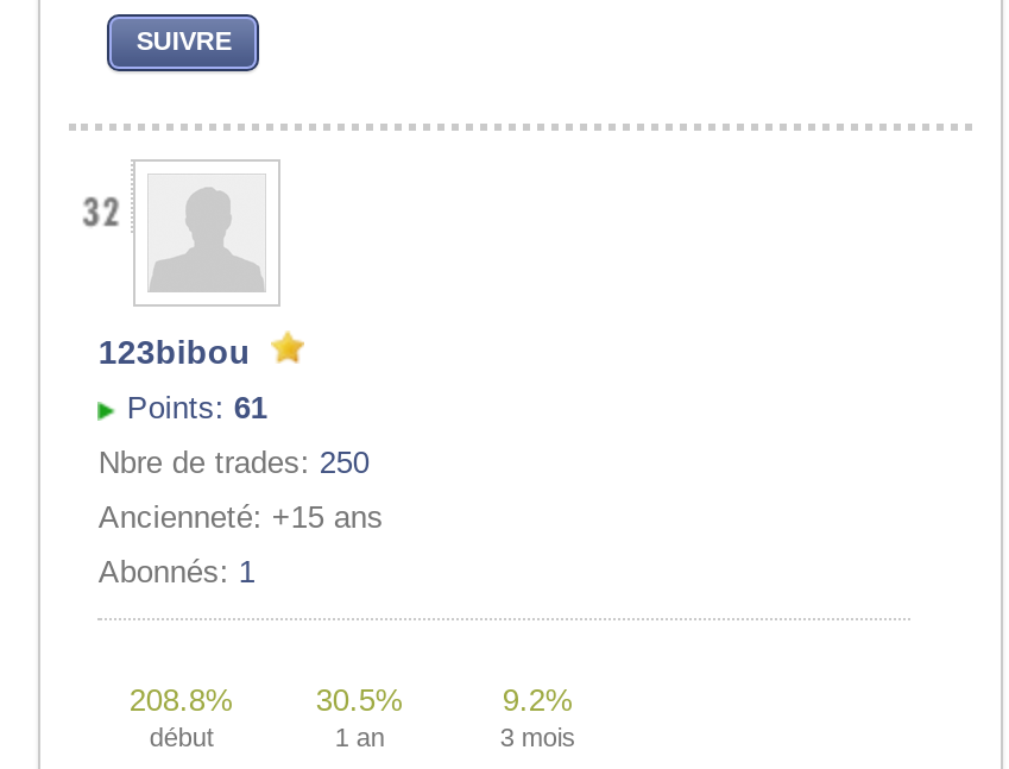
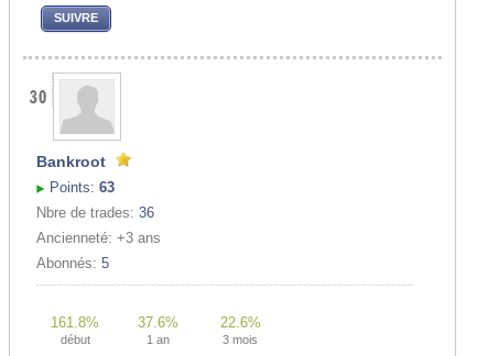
[98,332,251,370] 123bibou -> [37,152,106,170] Bankroot
[127,389,267,424] Points: 61 -> [50,179,115,195] Points: 63
[98,443,369,479] Nbre de trades: 250 -> [37,204,155,220] Nbre de trades: 36
[98,498,384,534] Ancienneté: +15 ans -> [37,229,161,246] Ancienneté: +3 ans
[98,553,255,588] Abonnés: 1 -> [37,254,109,271] Abonnés: 5
[129,681,574,717] 208.8% | 30.5% | 9.2% -> [51,314,261,330] 161.8% | 37.6% | 22.6%

